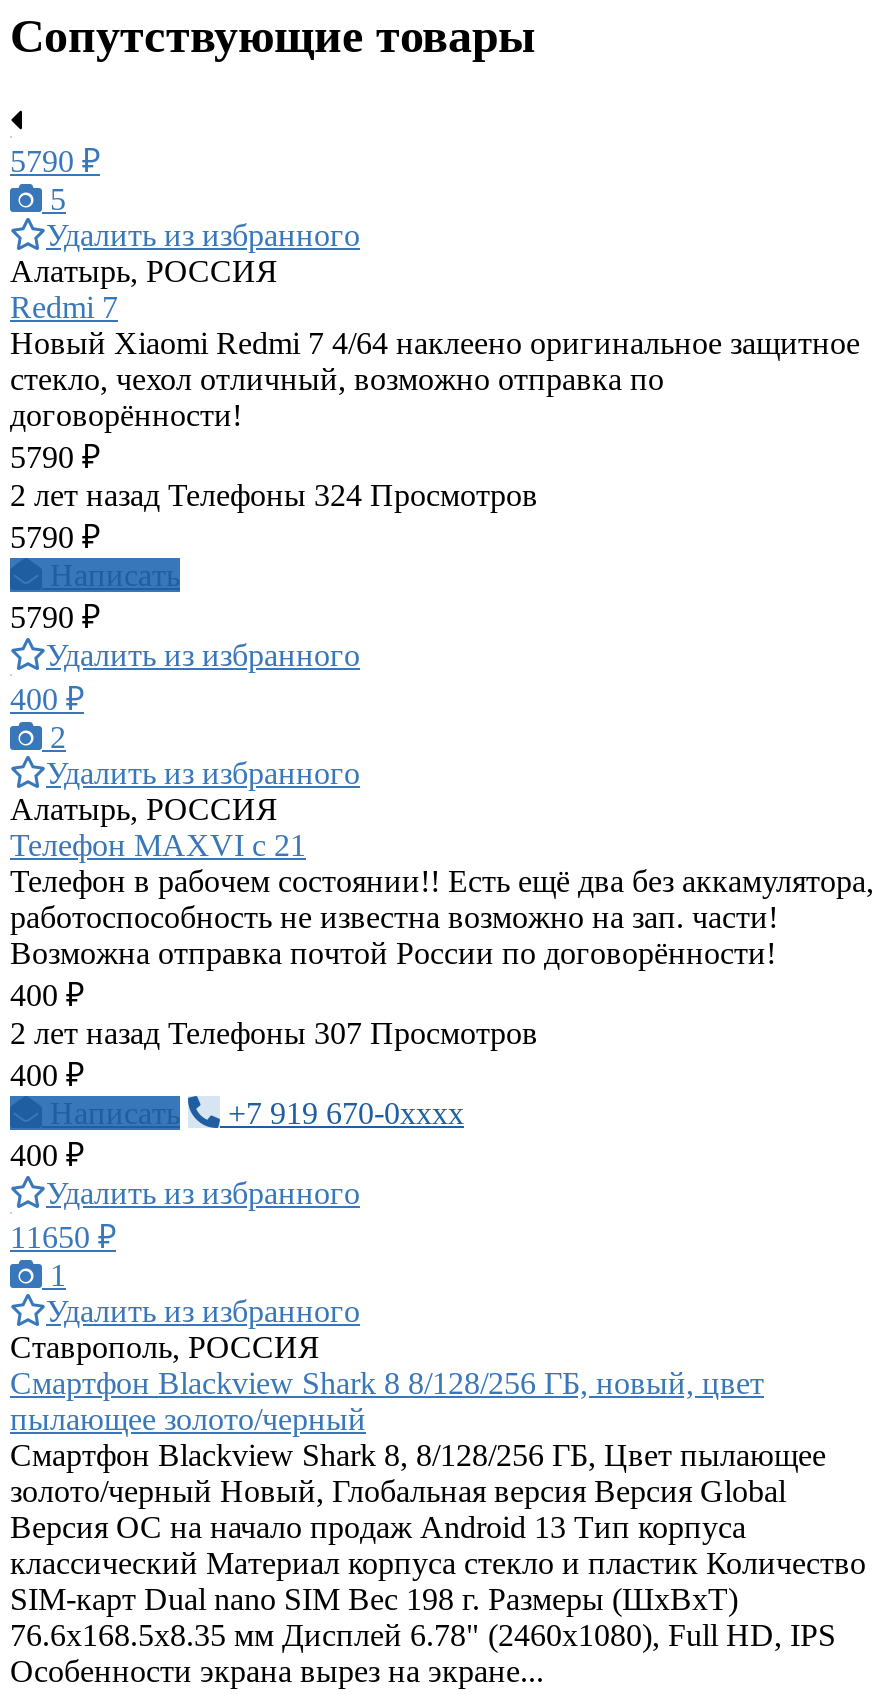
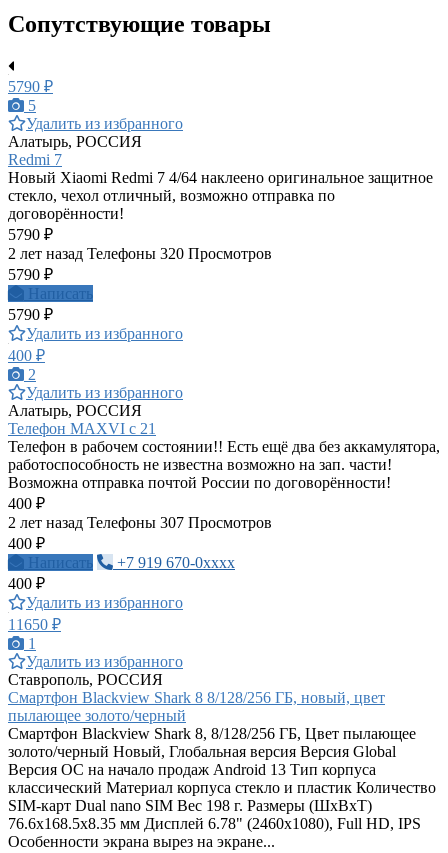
[10,478,538,512] 2 лет назад Телефоны 324 Просмотров -> [8,245,272,262] 2 лет назад Телефоны 320 Просмотров

